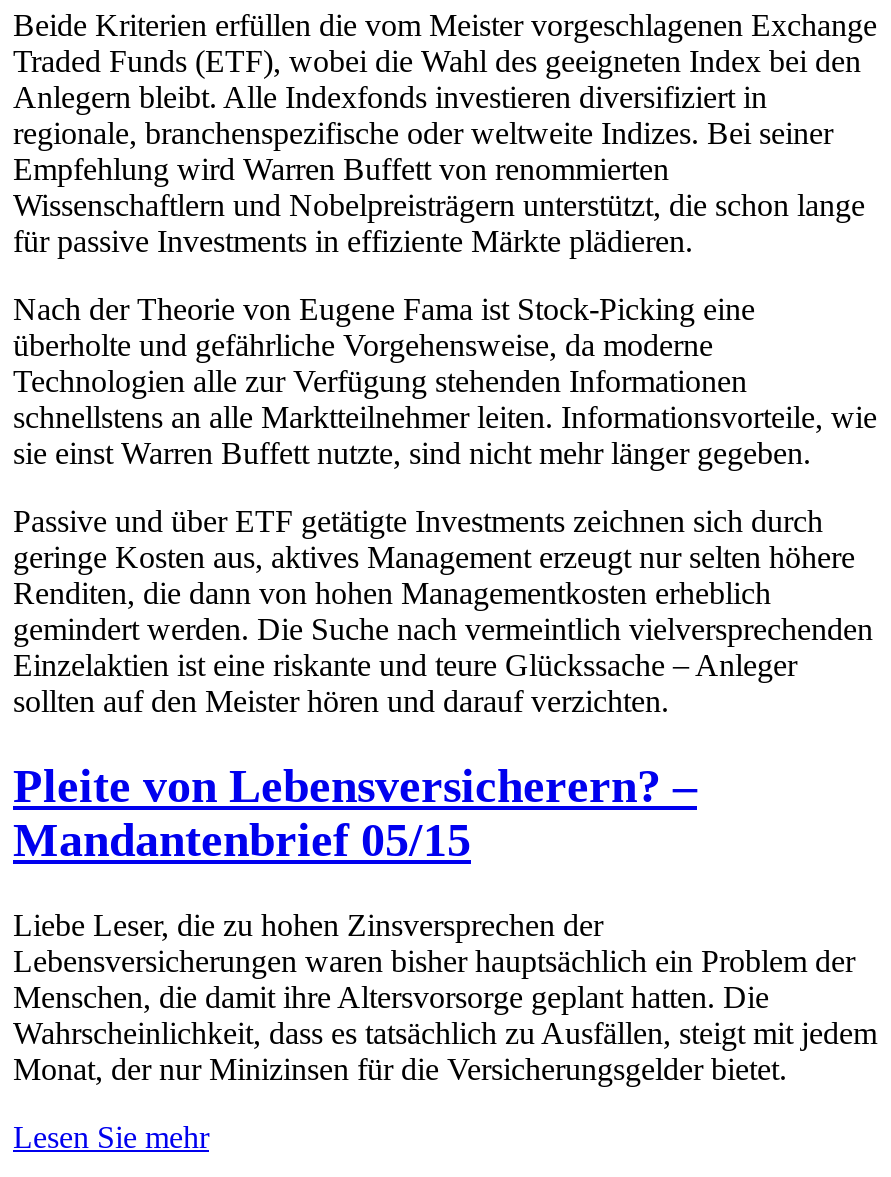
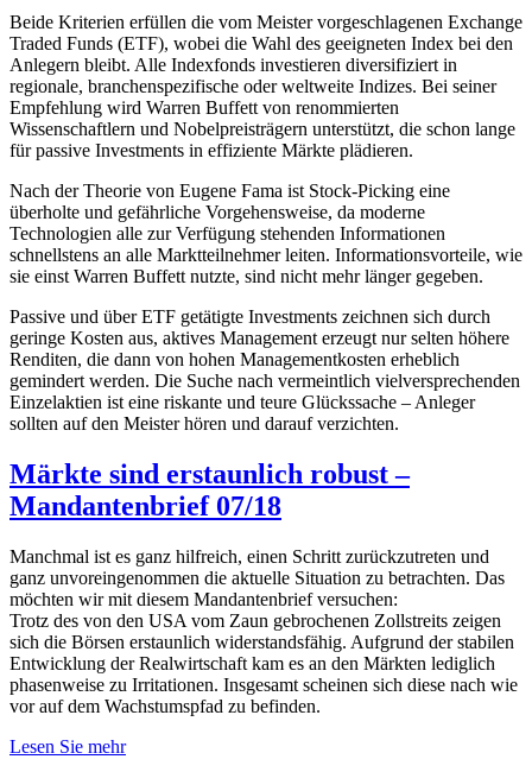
[13,761,697,867] Pleite von Lebensversicherern? – | Mandantenbrief 05/15 -> [9,459,410,522] Märkte sind erstaunlich robust – | Mandantenbrief 07/18
[13,908,877,1086] Liebe Leser, die zu hohen Zinsversprechen der | Lebensversicherungen waren bisher hauptsächlich ein Problem der | Menschen, die damit ihre Altersvorsorge geplant hatten. Die | Wahrscheinlichkeit, dass es tatsächlich zu Ausfällen, steigt mit jedem | Monat, der nur Minizinsen für die Versicherungsgelder bietet. -> [9,547,518,716] Manchmal ist es ganz hilfreich, einen Schritt zurückzutreten und | ganz unvoreingenommen die aktuelle Situation zu betrachten. Das | möchten wir mit diesem Mandantenbrief versuchen: | Trotz des von den USA vom Zaun gebrochenen Zollstreits zeigen | sich die Börsen erstaunlich widerstandsfähig. Aufgrund der stabilen | Entwicklung der Realwirtschaft kam es an den Märkten lediglich | phasenweise zu Irritationen. Insgesamt scheinen sich diese nach wie | vor auf dem Wachstumspfad zu befinden.

